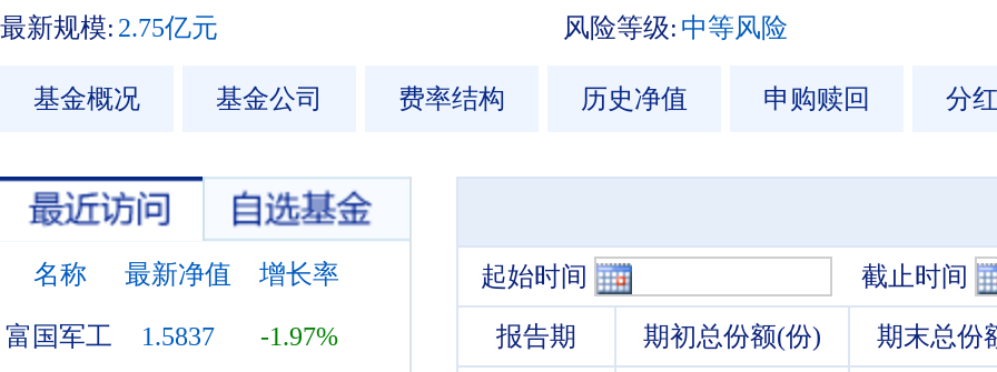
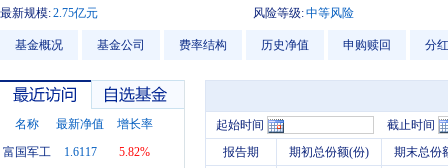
[141,321,215,352] 1.5837 -> [63,145,96,159] 1.6117
[260,321,338,352] -1.97% -> [119,145,150,159] 5.82%

